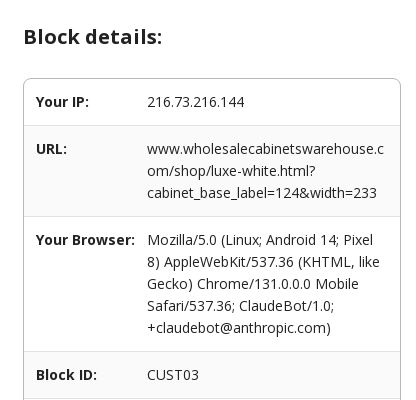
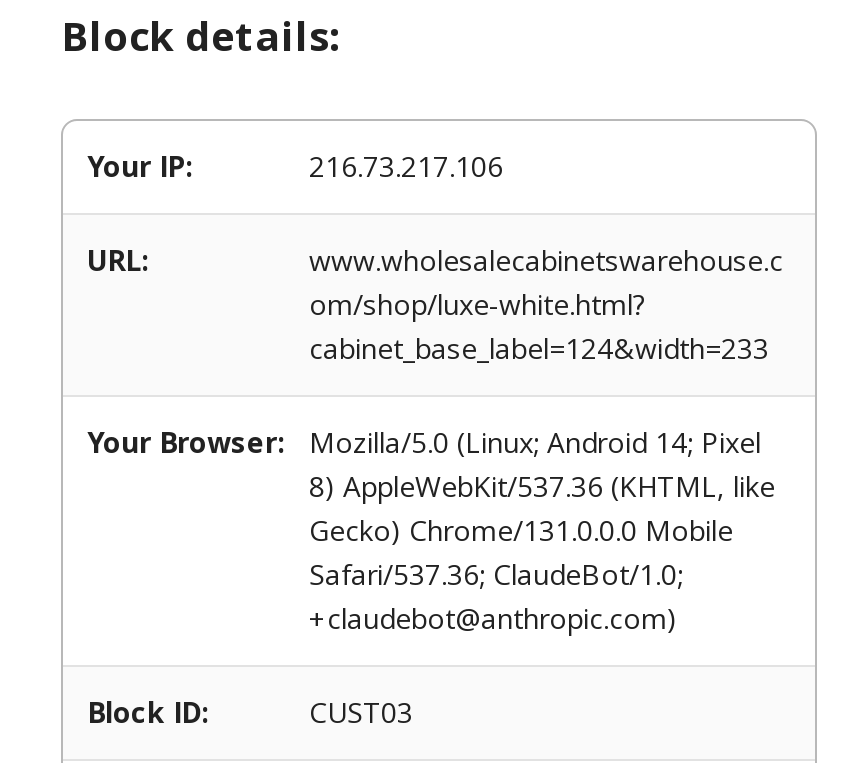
[147,92,244,111] 216.73.216.144 -> [309,147,503,185] 216.73.217.106

